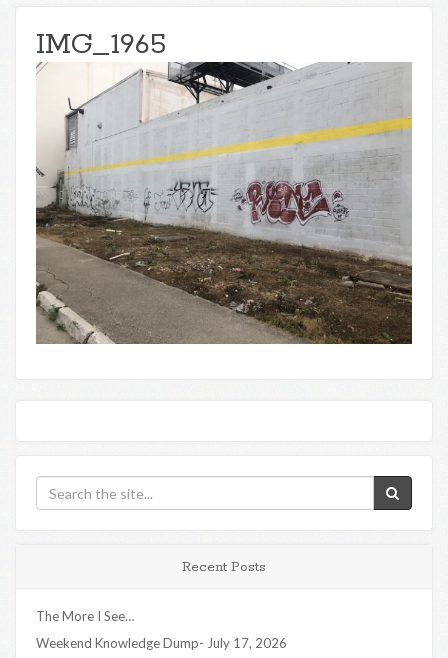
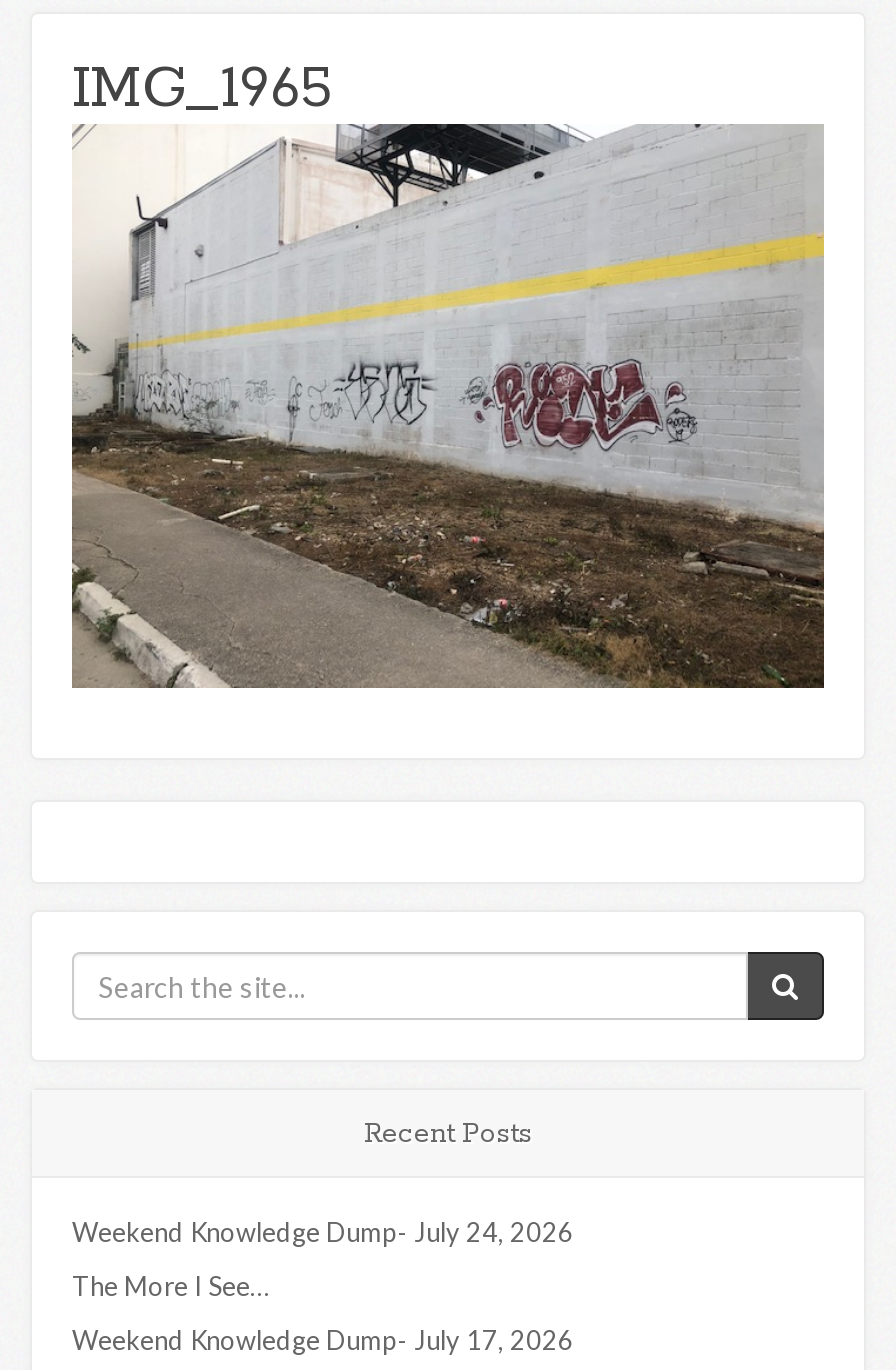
none -> [72,1215,574,1247] Weekend Knowledge Dump- July 24, 2026

